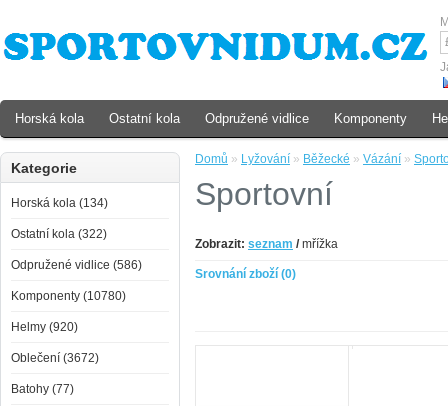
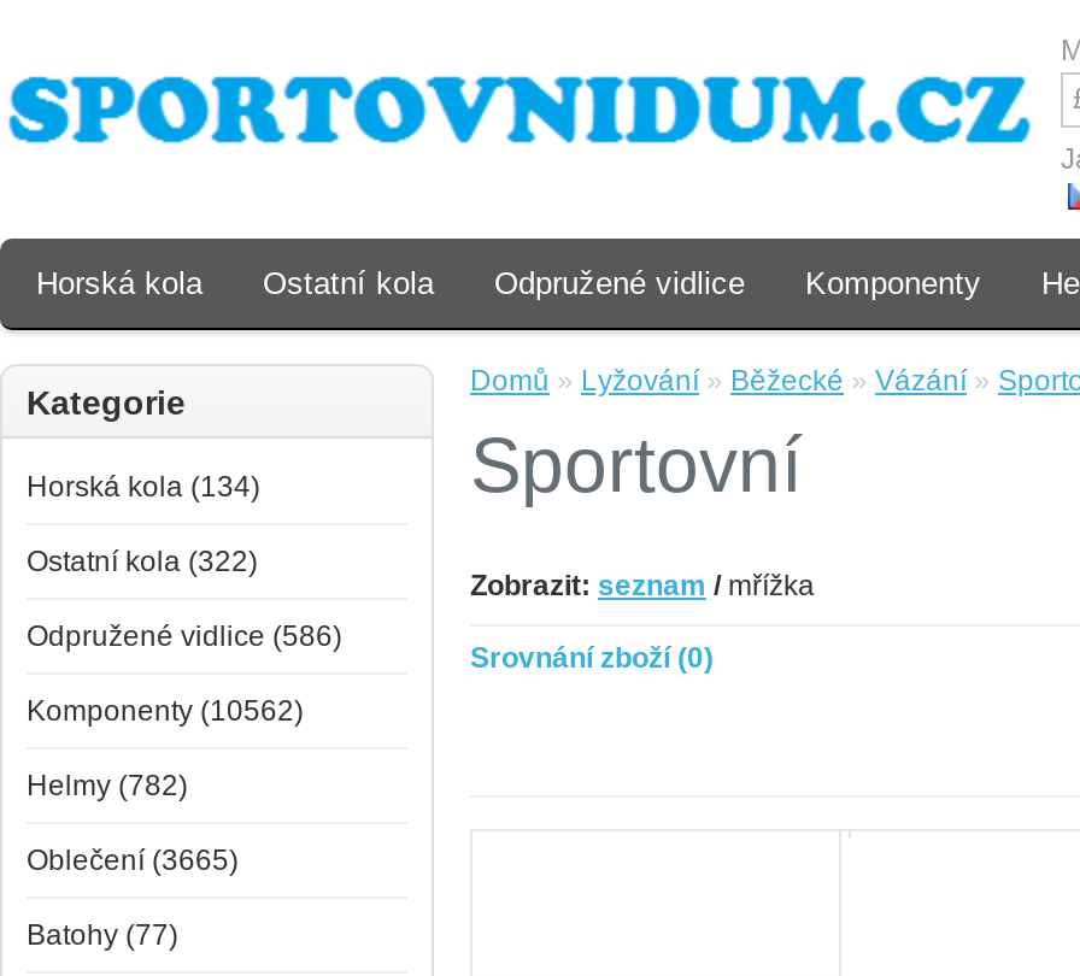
[11,289,126,303] Komponenty (10780) -> [27,694,304,728] Komponenty (10562)
[11,320,78,334] Helmy (920) -> [27,769,188,802] Helmy (782)
[11,351,99,365] Oblečení (3672) -> [27,843,239,877] Oblečení (3665)

